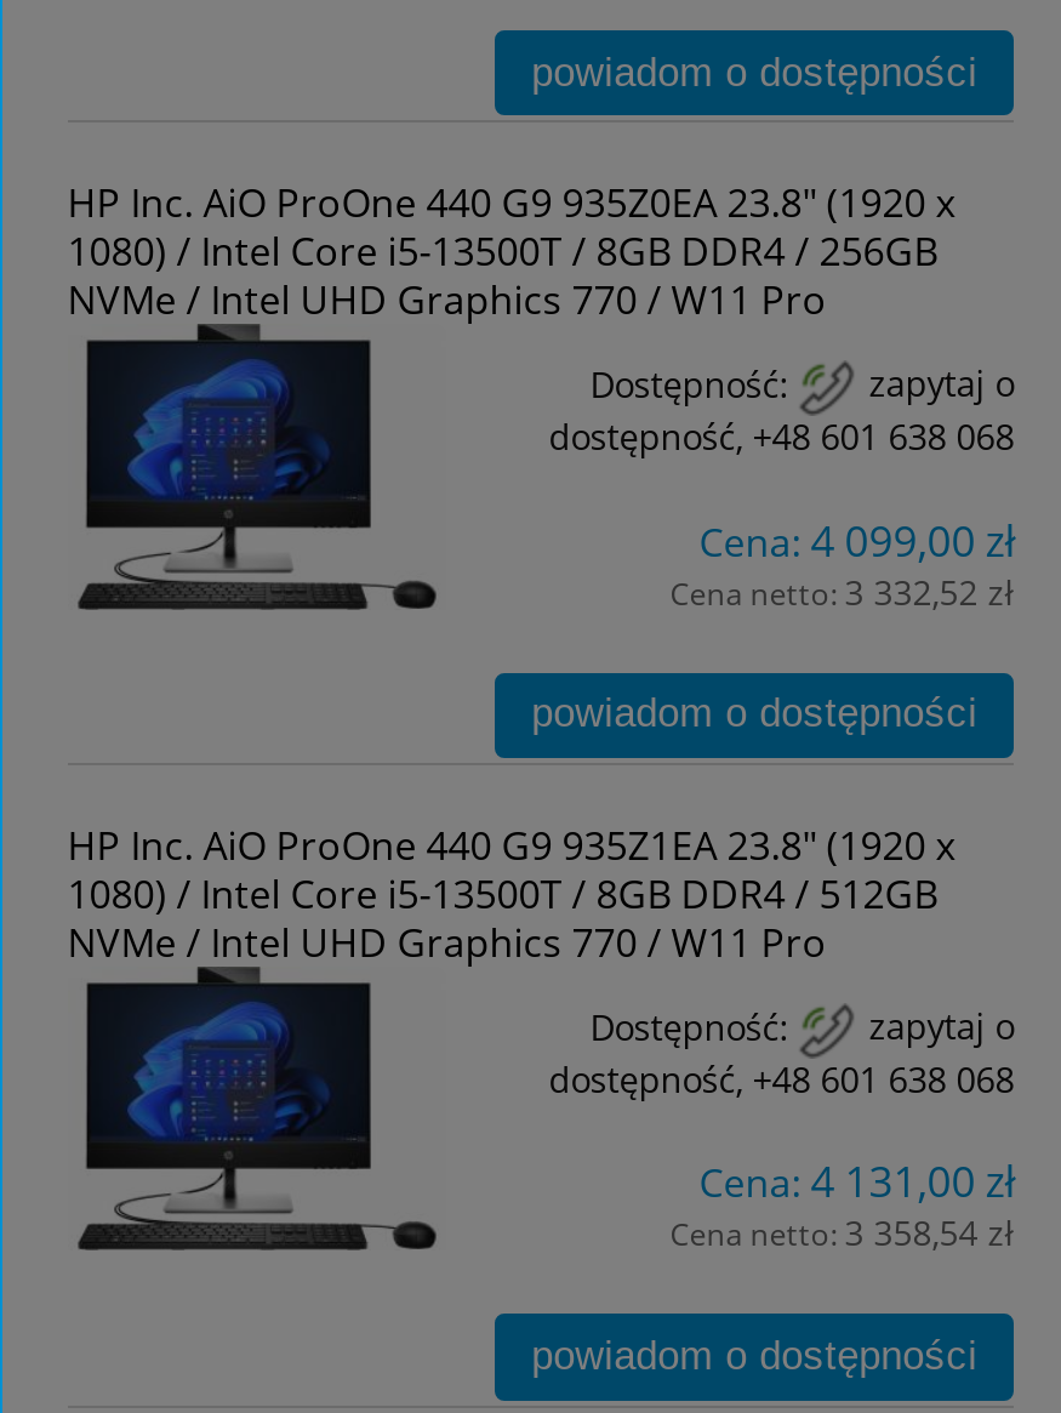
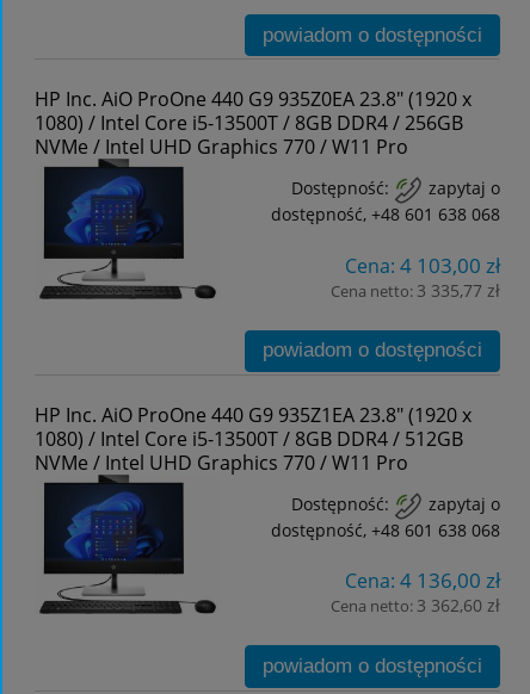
[699,510,1014,568] Cena: 4 099,00 zł -> [345,250,500,279] Cena: 4 103,00 zł
[670,568,1014,614] Cena netto: 3 332,52 zł -> [331,279,500,301] Cena netto: 3 335,77 zł
[699,1152,1014,1210] Cena: 4 131,00 zł -> [345,566,500,594] Cena: 4 136,00 zł
[670,1210,1014,1256] Cena netto: 3 358,54 zł -> [331,594,500,617] Cena netto: 3 362,60 zł

